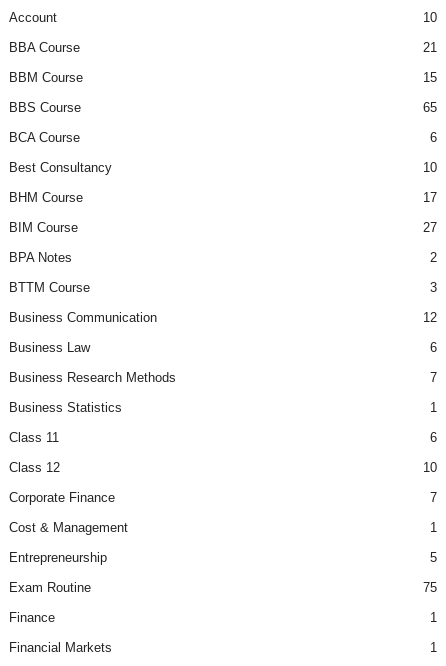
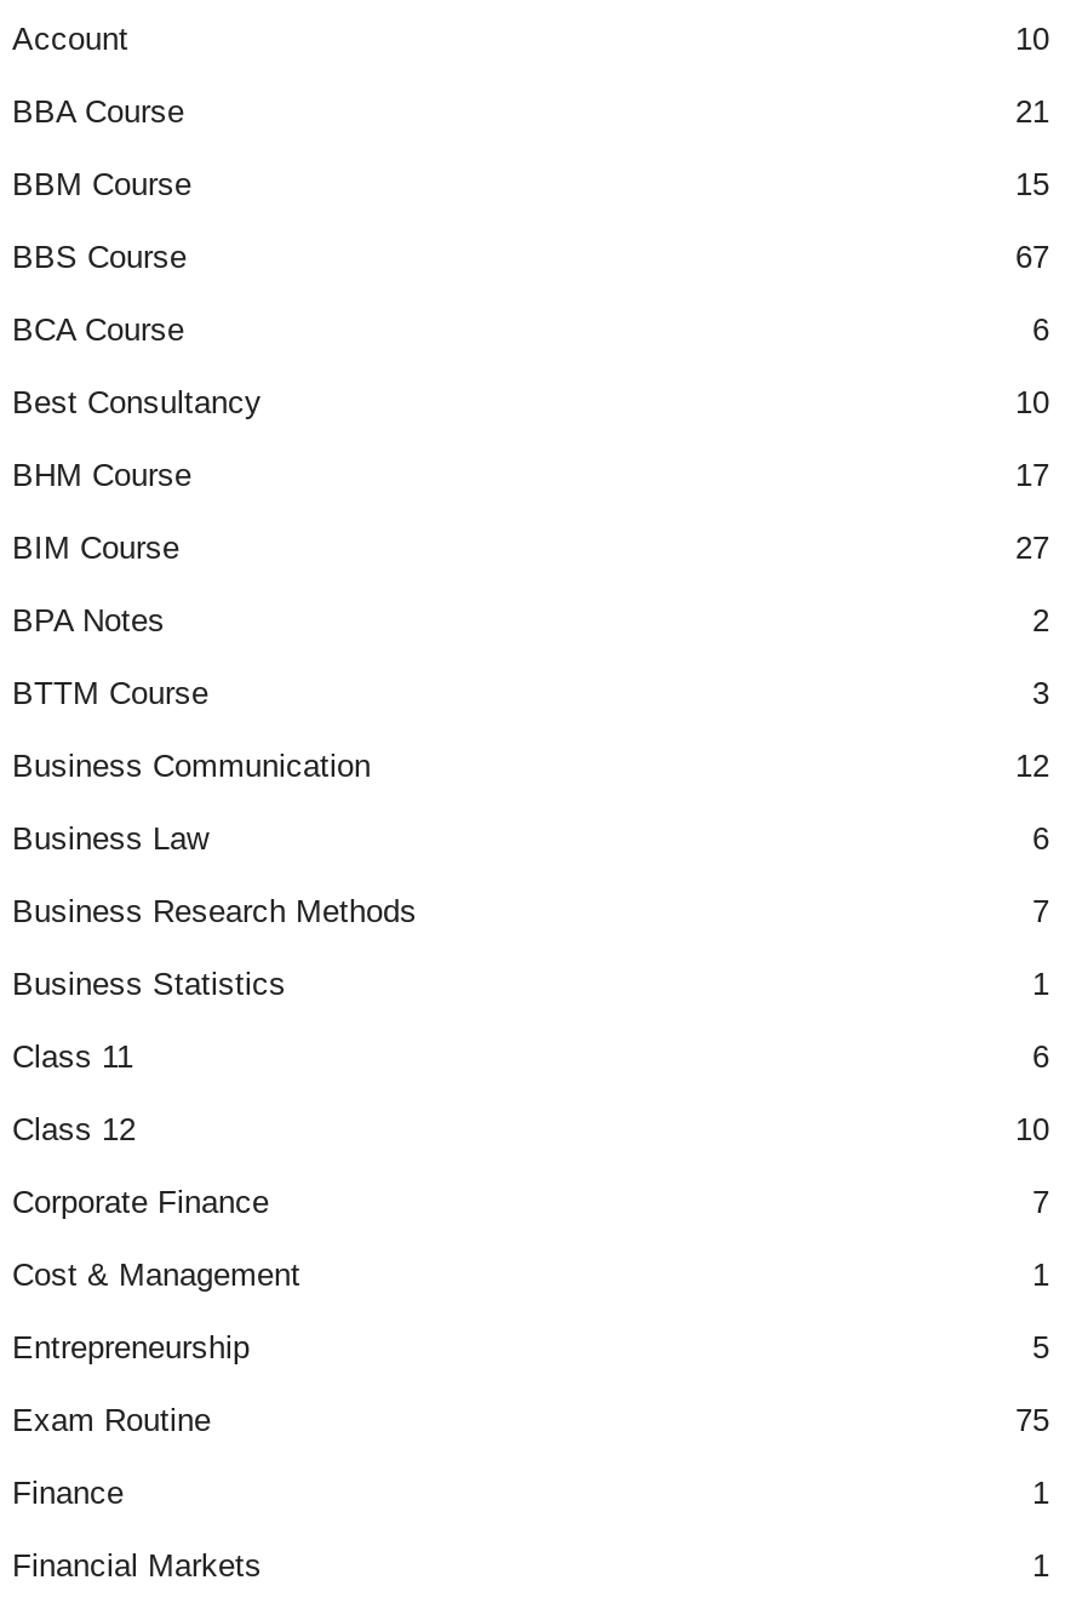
[423,100,437,115] 65 -> [1015,238,1049,274] 67

